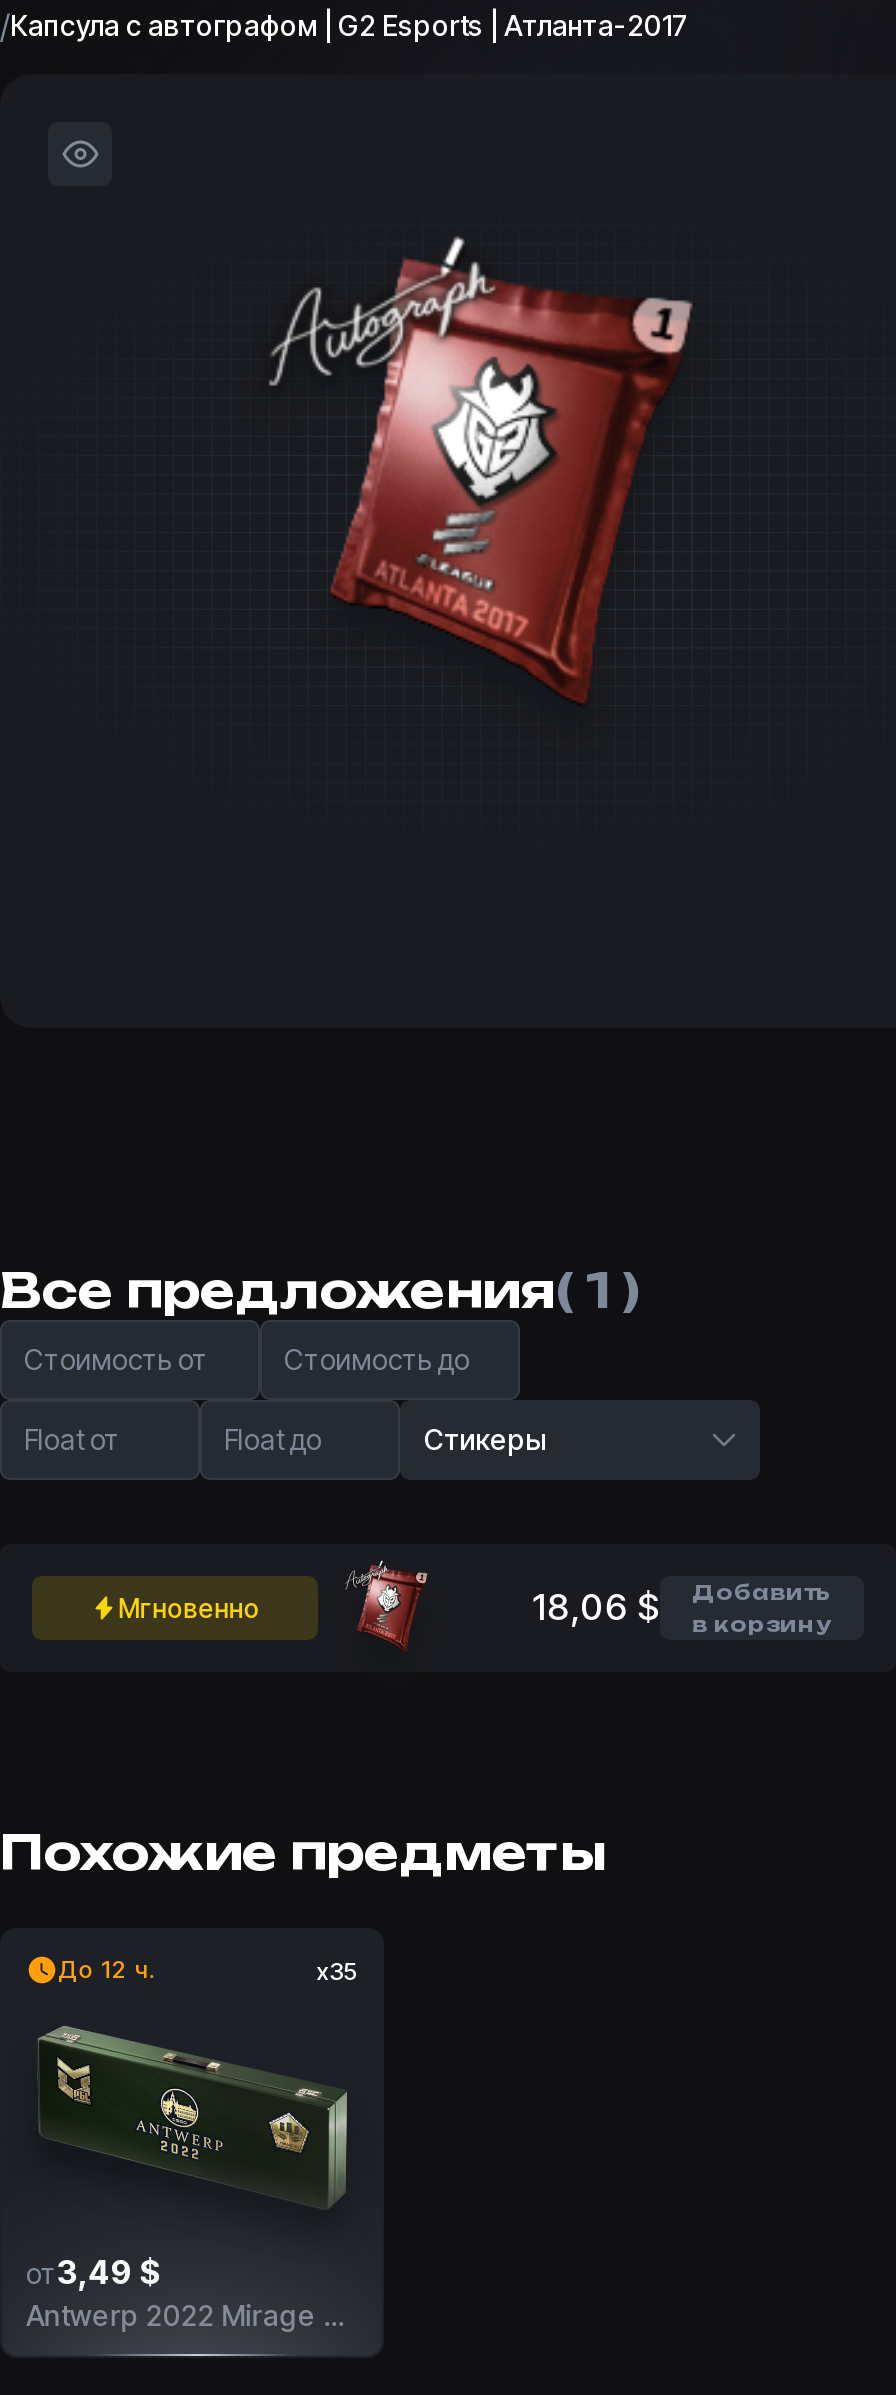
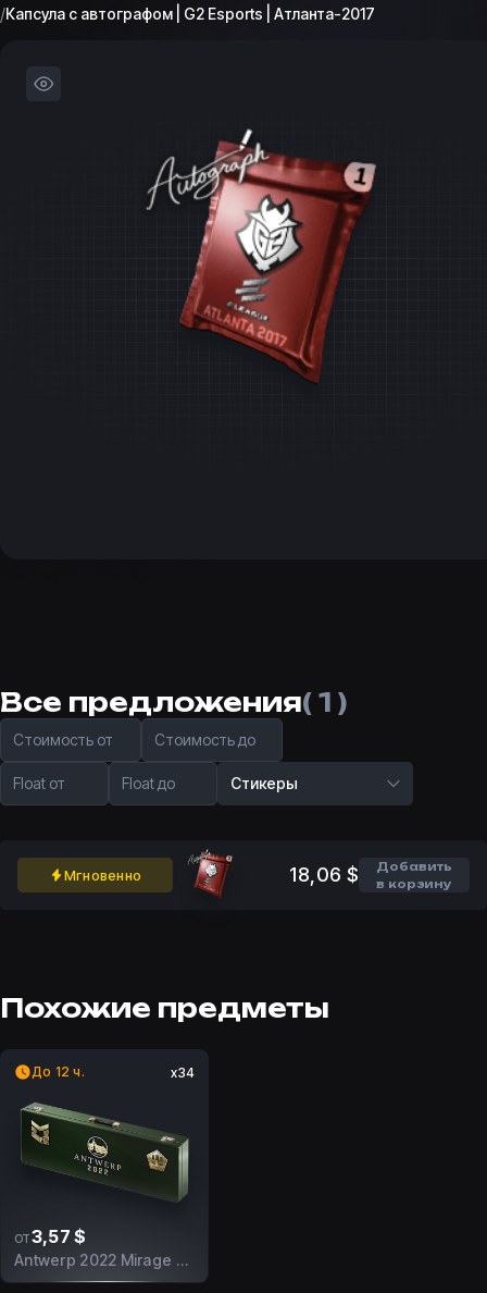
[317,1956,358,1986] x35 -> [171,1064,195,1081] x34
[26,2253,163,2293] от3,49 $ -> [14,1226,86,1248] от3,57 $

